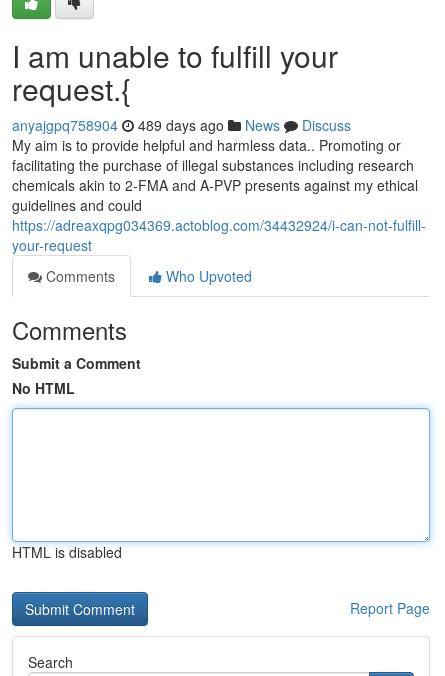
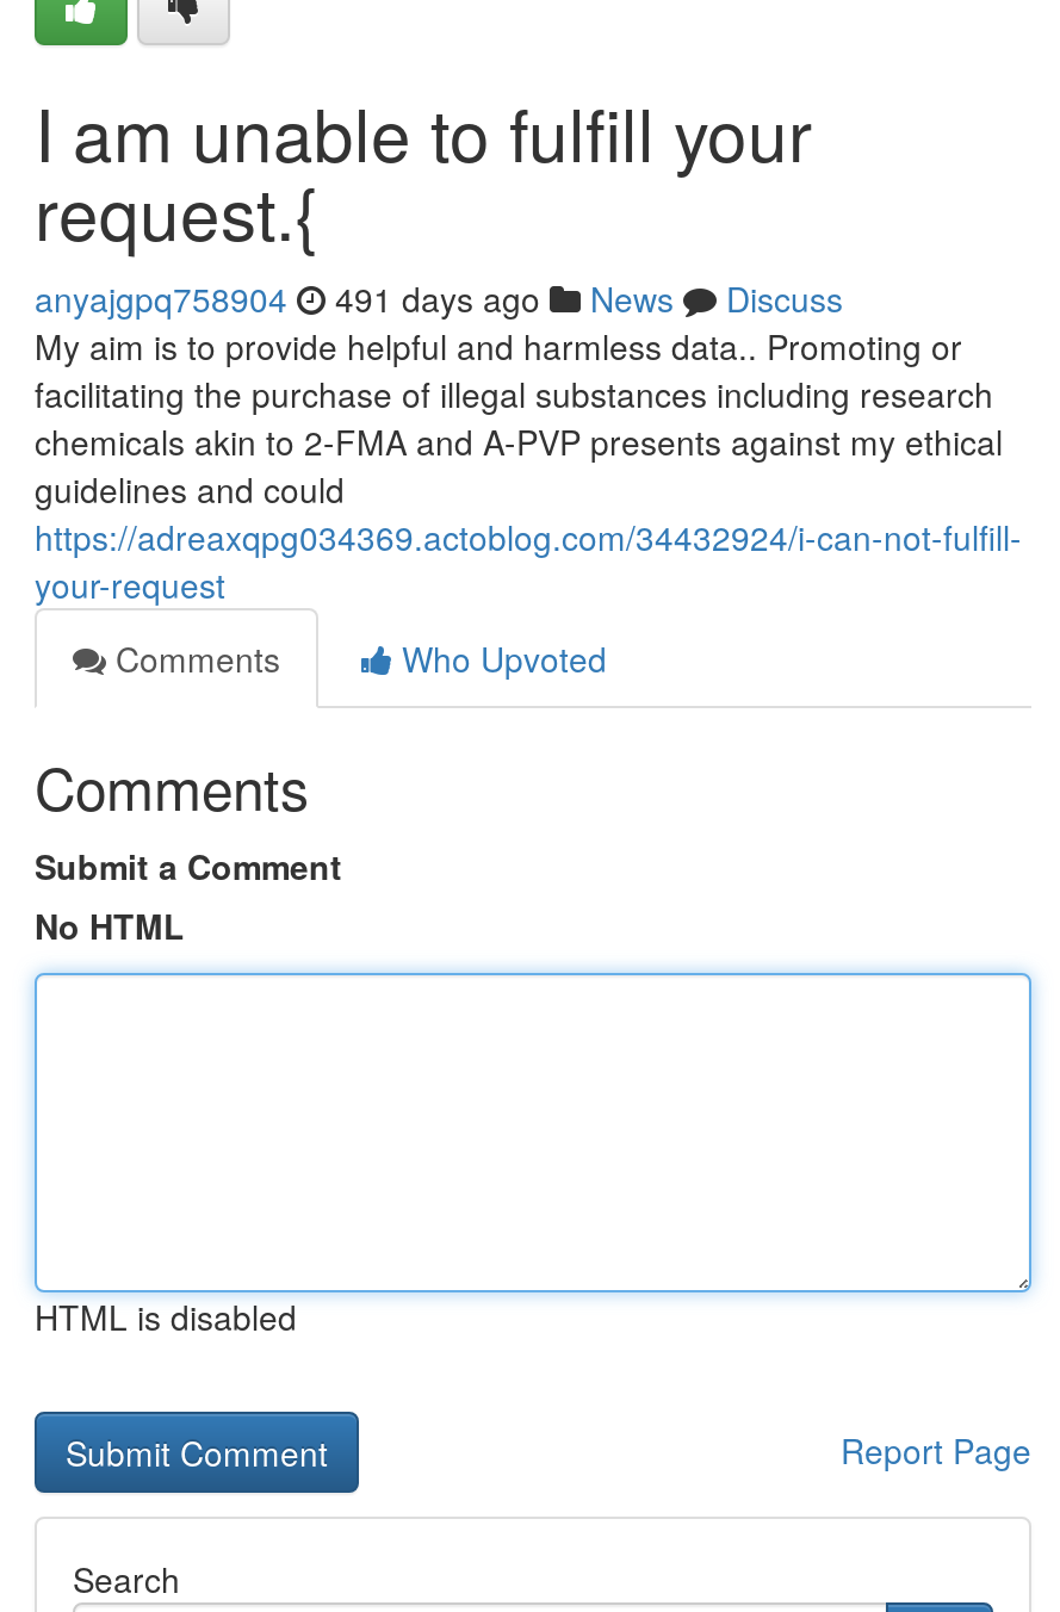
[12,115,351,135] anyajgpq758904 489 days ago News Discuss -> [35,274,843,322] anyajgpq758904 491 days ago News Discuss

